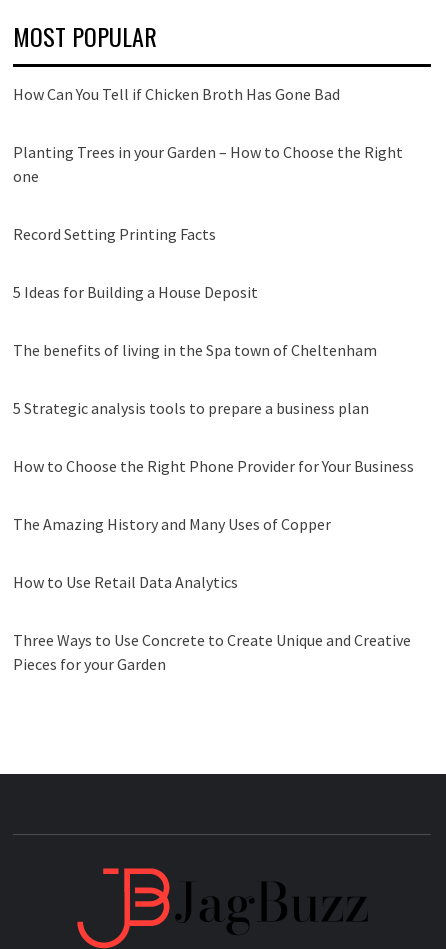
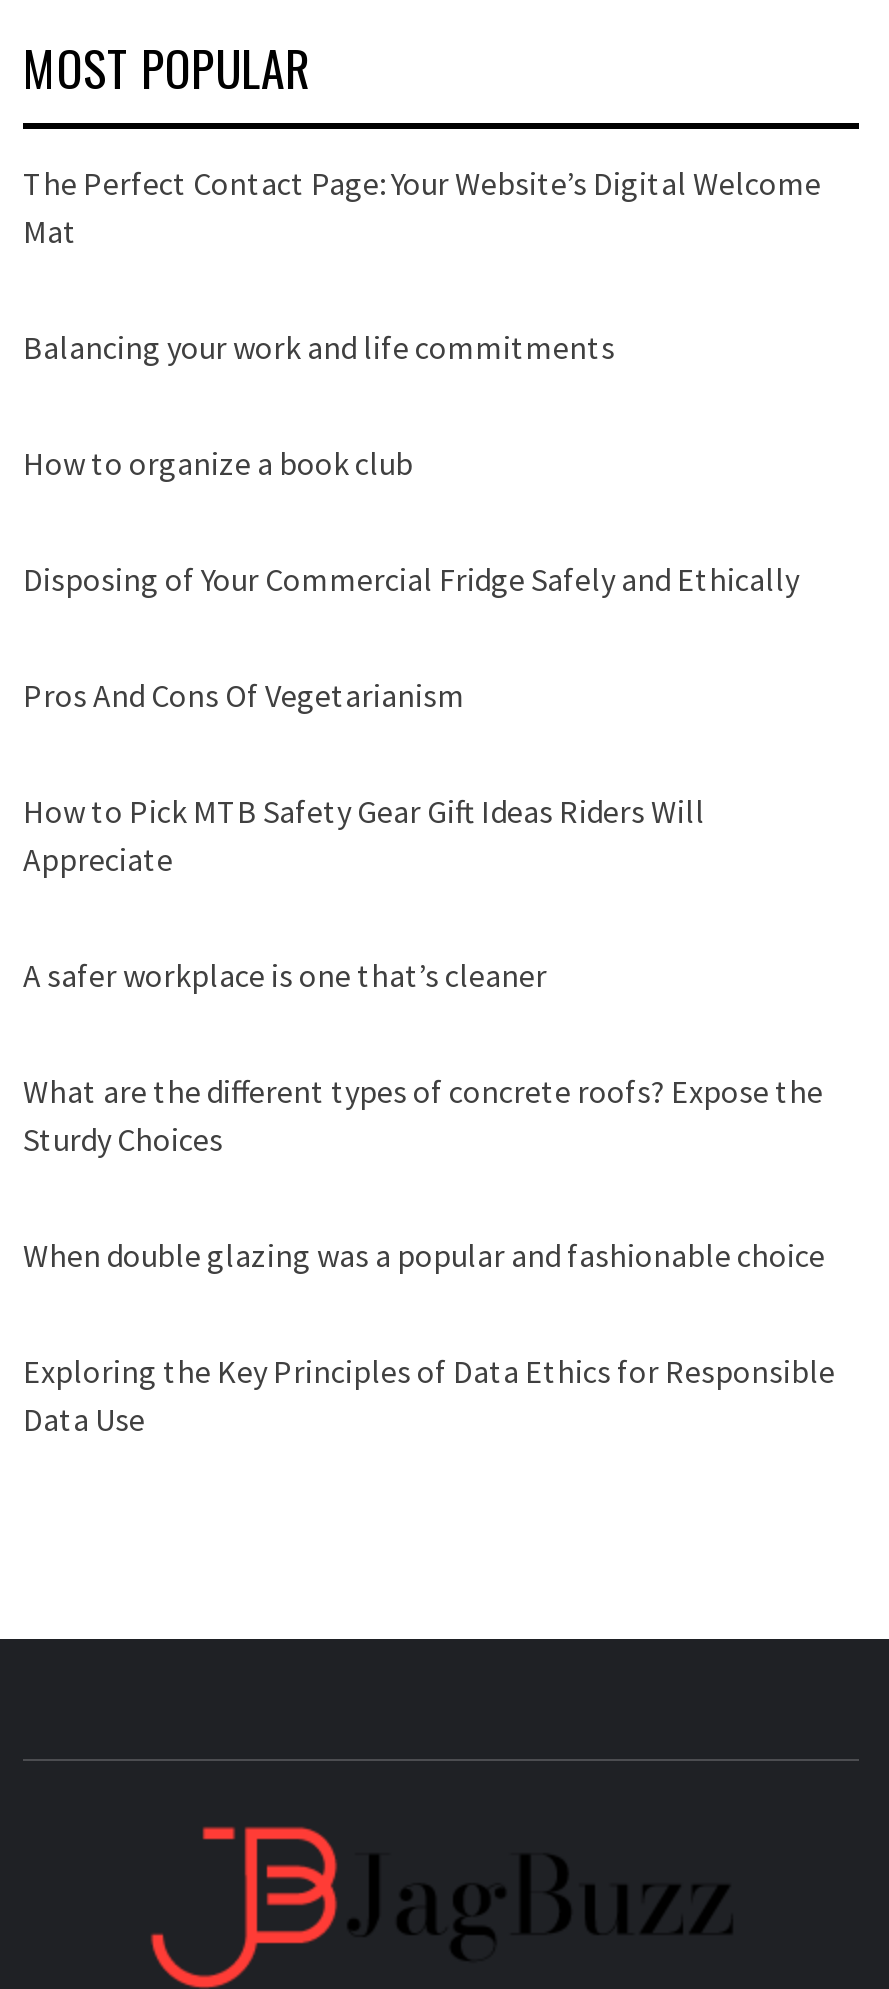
[13,84,340,104] How Can You Tell if Chicken Broth Has Gone Bad -> [23,163,821,251] The Perfect Contact Page: Your Website’s Digital Welcome | Mat
[13,142,403,186] Planting Trees in your Garden – How to Choose the Right | one -> [23,327,615,367] Balancing your work and life commitments
[13,224,216,244] Record Setting Printing Facts -> [23,443,413,483] How to organize a book club
[13,282,258,302] 5 Ideas for Building a House Deposit -> [23,559,799,599] Disposing of Your Commercial Fridge Safely and Ethically
[13,340,377,360] The benefits of living in the Spa town of Cheltenham -> [23,675,465,715] Pros And Cons Of Vegetarianism
[13,398,369,418] 5 Strategic analysis tools to prepare a business plan -> [23,791,705,879] How to Pick MTB Safety Gear Gift Ideas Riders Will | Appreciate
[13,456,414,476] How to Choose the Right Phone Provider for Your Business -> [23,955,547,995] A safer workplace is one that’s cleaner
[13,514,331,534] The Amazing History and Many Uses of Copper -> [23,1071,823,1159] What are the different types of concrete roofs? Expose the | Sturdy Choices
[13,572,238,592] How to Use Retail Data Analytics -> [23,1235,825,1275] When double glazing was a popular and fashionable choice
[13,630,411,674] Three Ways to Use Concrete to Create Unique and Creative | Pieces for your Garden -> [23,1351,835,1439] Exploring the Key Principles of Data Ethics for Responsible | Data Use

